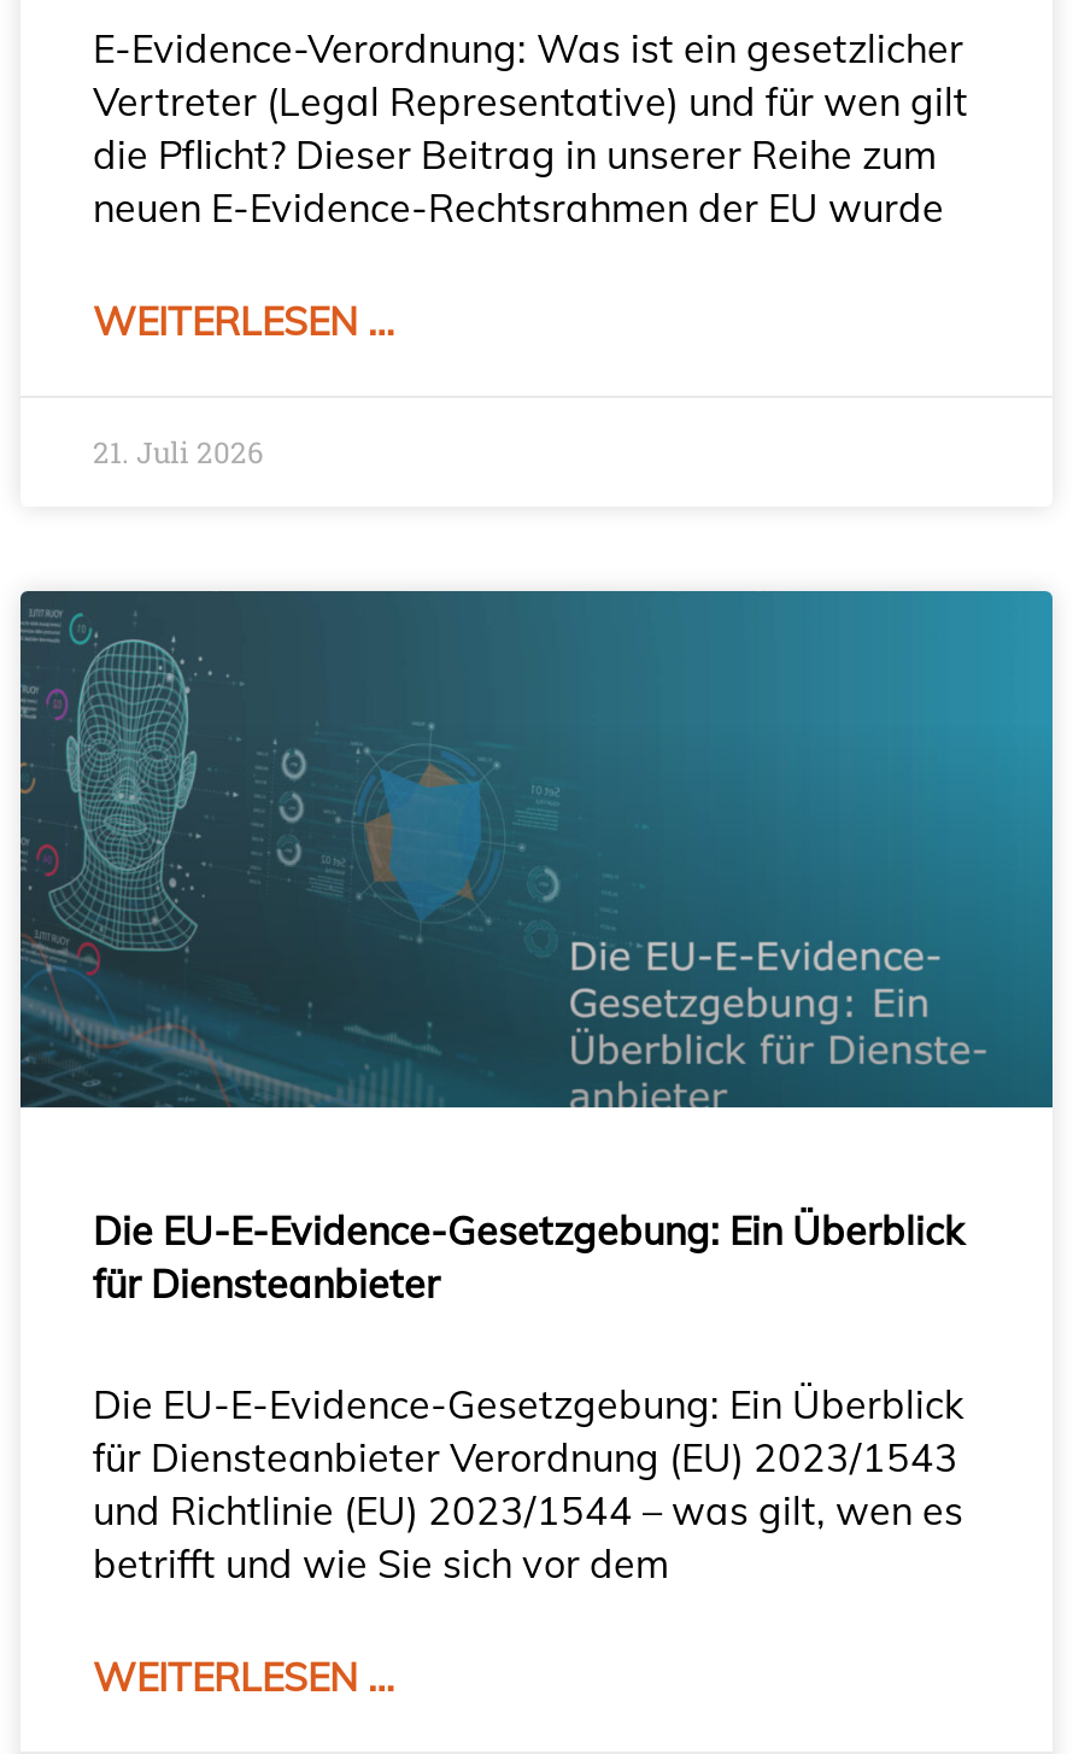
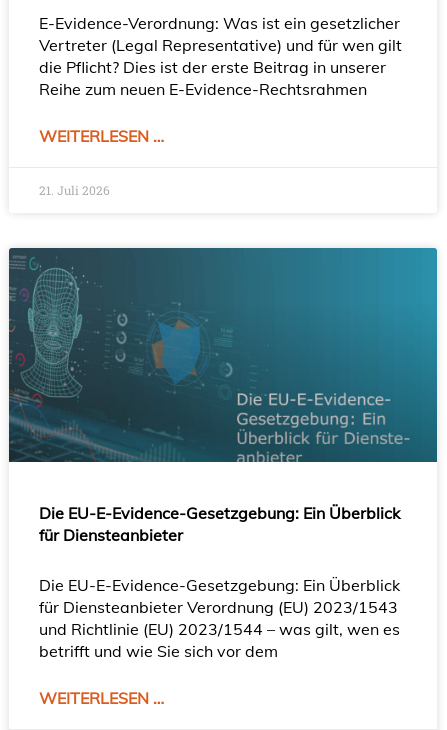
[93,129,944,231] die Pflicht? Dieser Beitrag in unserer Reihe zum | neuen E-Evidence-Rechtsrahmen der EU wurde -> [39,57,386,99] die Pflicht? Dies ist der erste Beitrag in unserer | Reihe zum neuen E-Evidence-Rechtsrahmen

